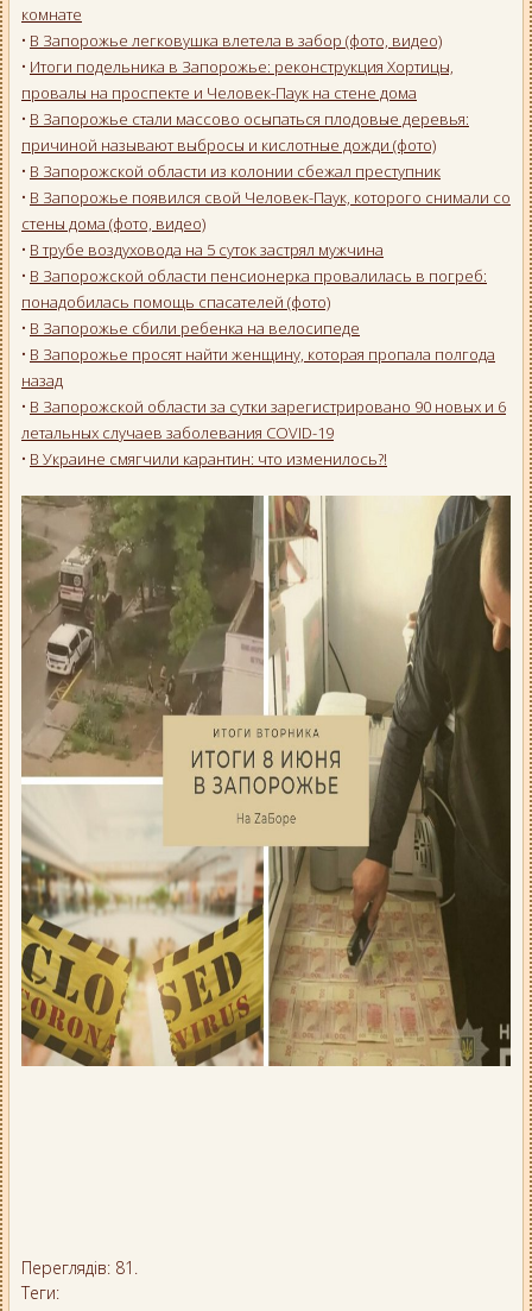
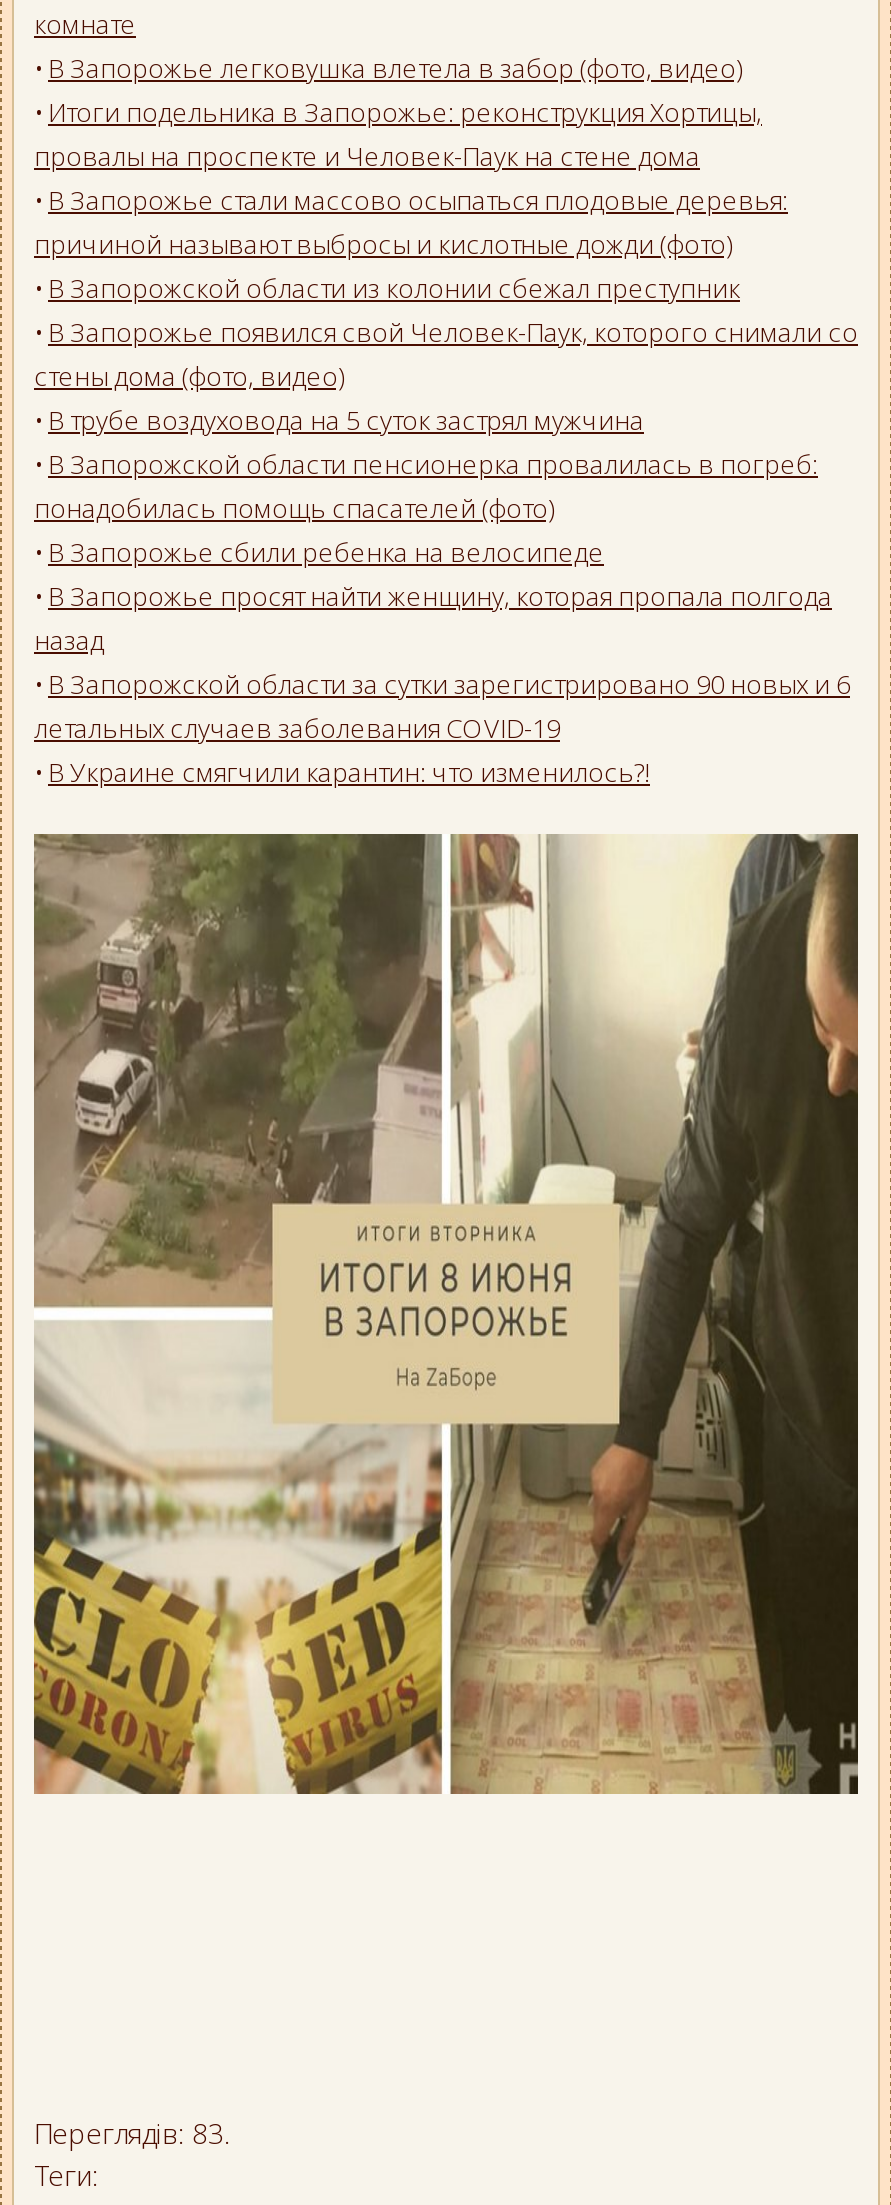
[21,1256,138,1278] Переглядів: 81. -> [34,2113,230,2151] Переглядів: 83.

